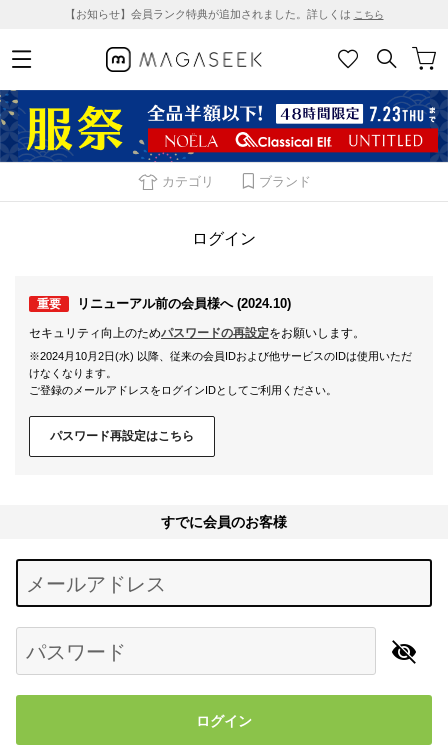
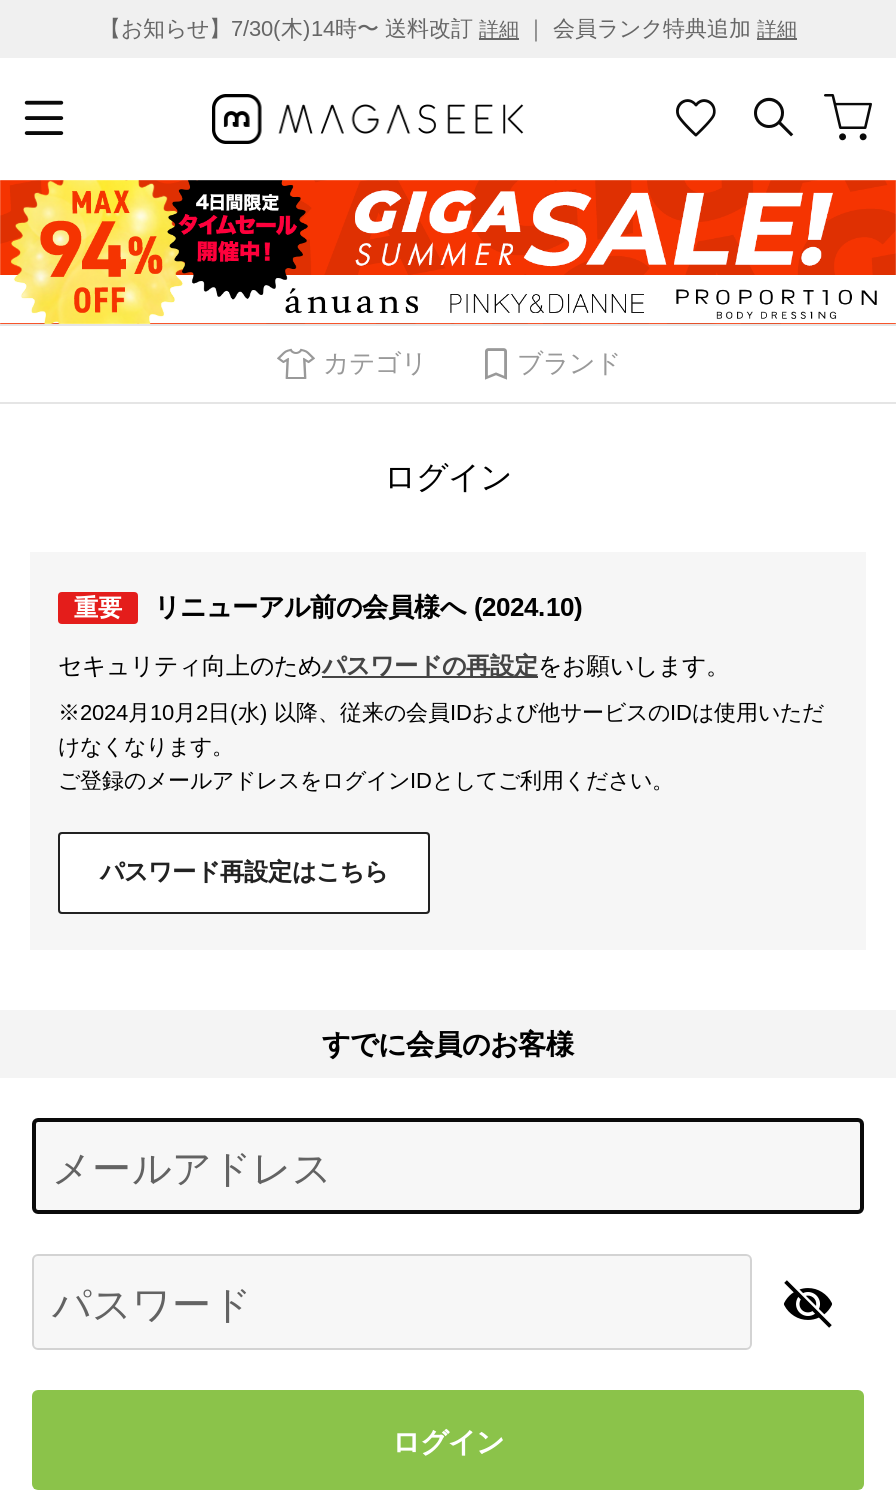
[64,8,383,20] 【お知らせ】会員ランク特典が追加されました。詳しくはこちら -> [99,16,797,40] 【お知らせ】7/30(木)14時〜 送料改訂詳細｜ 会員ランク特典追加詳細
[3,89,445,163] [image] -> [6,178,890,326] [image]

